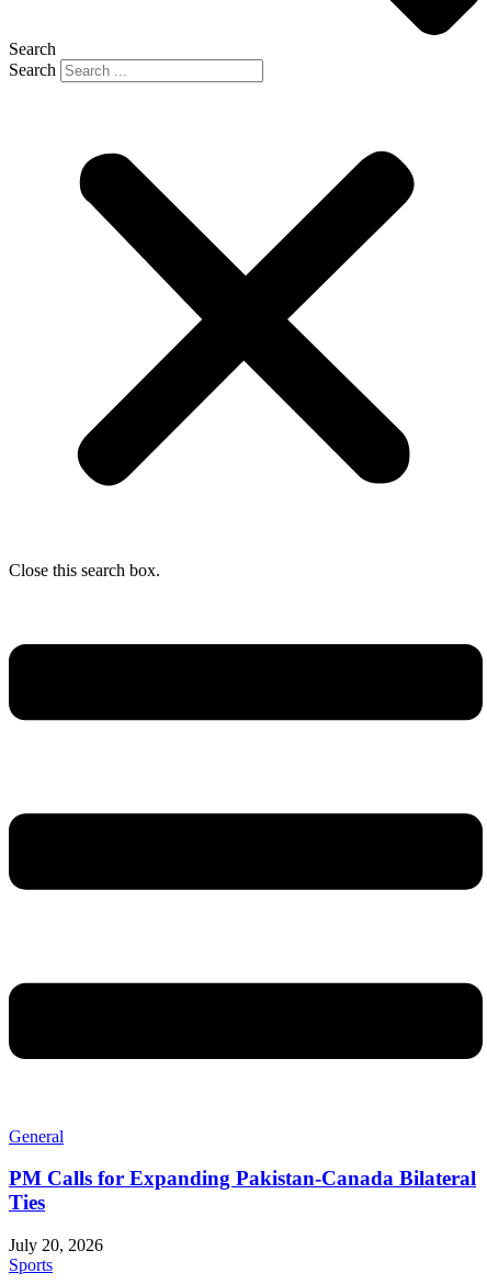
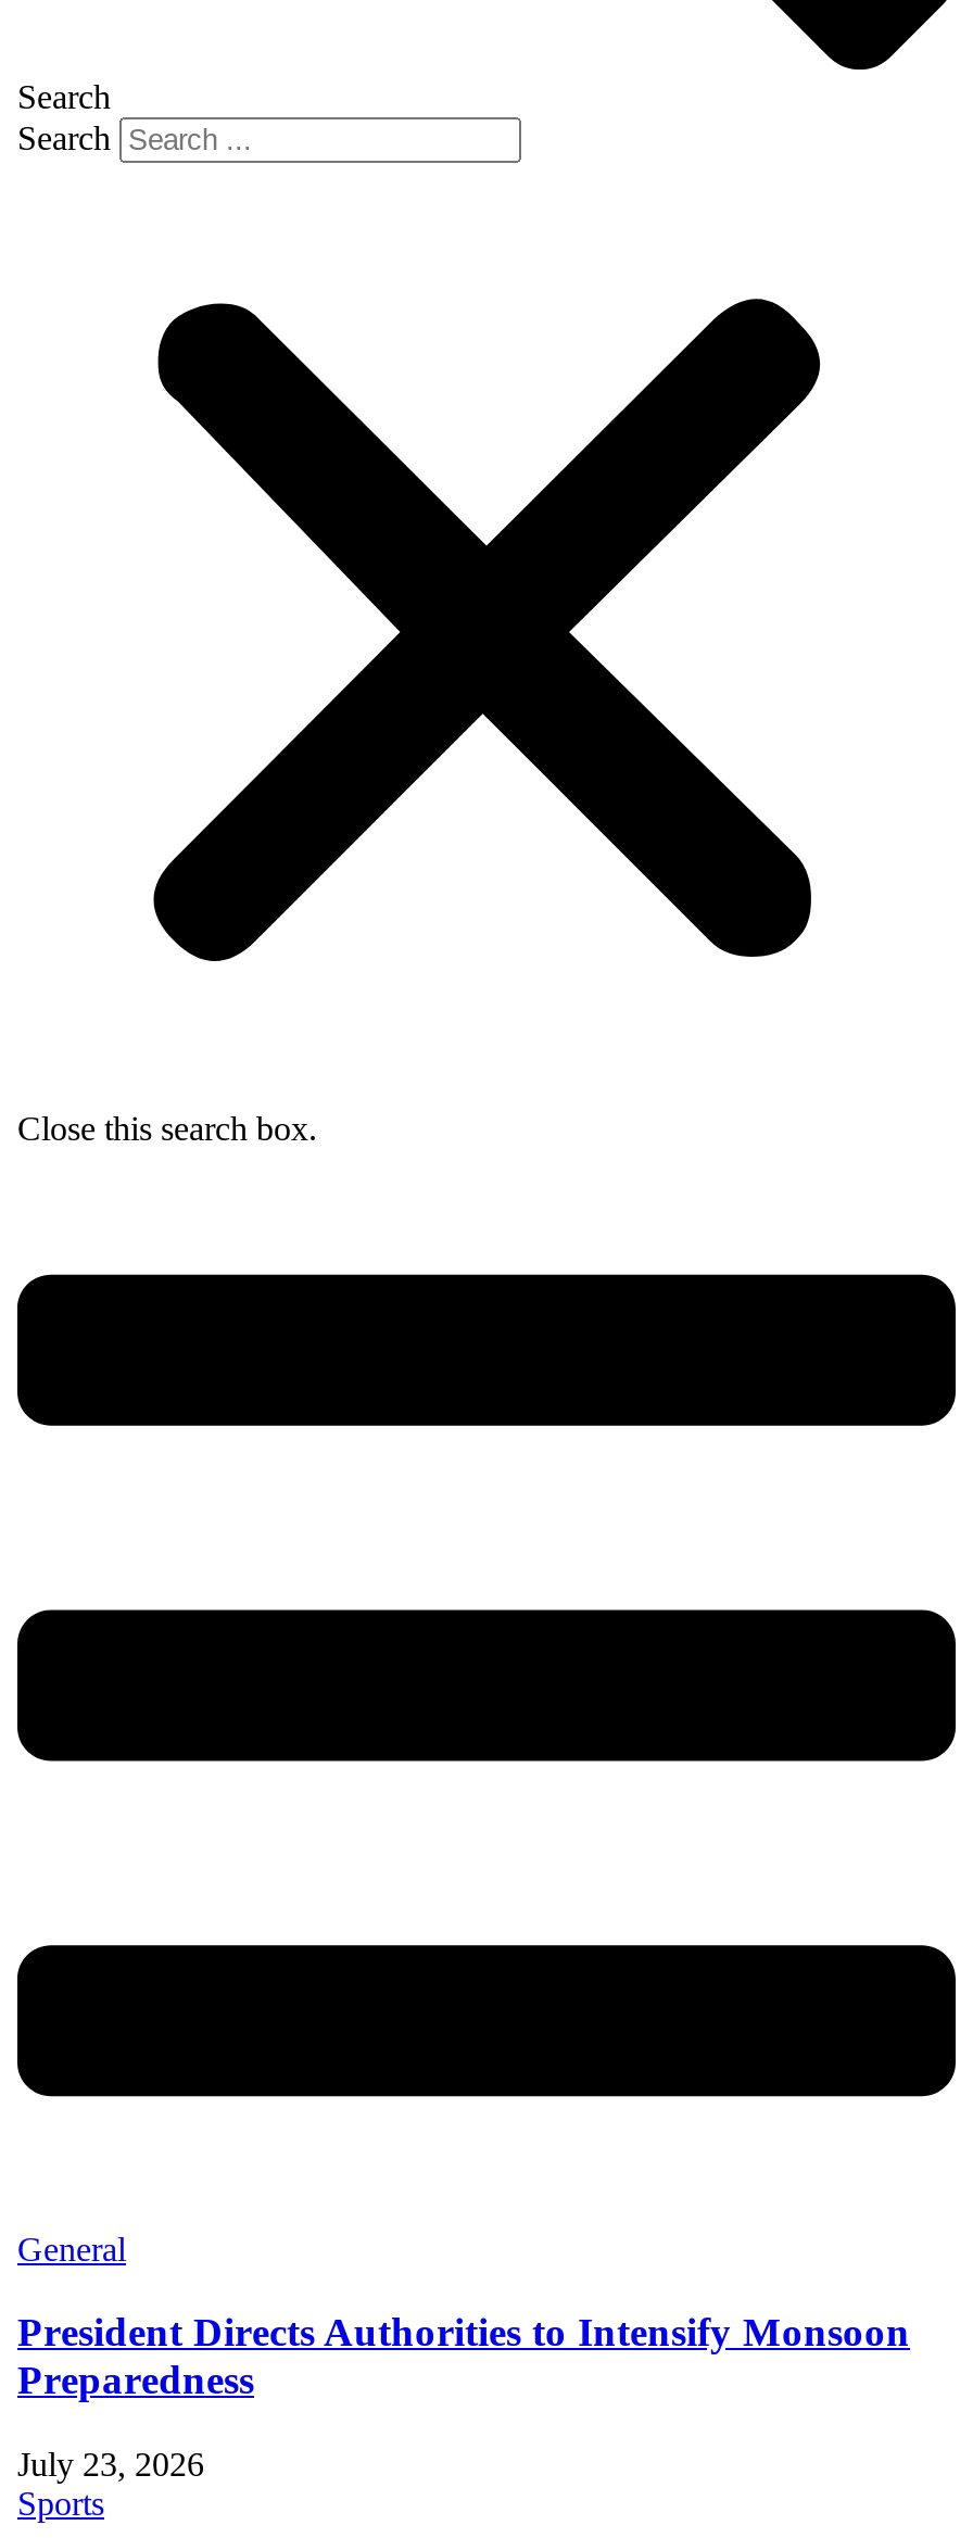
[9,1167,476,1214] PM Calls for Expanding Pakistan-Canada Bilateral | Ties -> [17,2310,910,2403] President Directs Authorities to Intensify Monsoon | Preparedness
[9,1236,103,1254] July 20, 2026 -> [17,2446,204,2483] July 23, 2026

